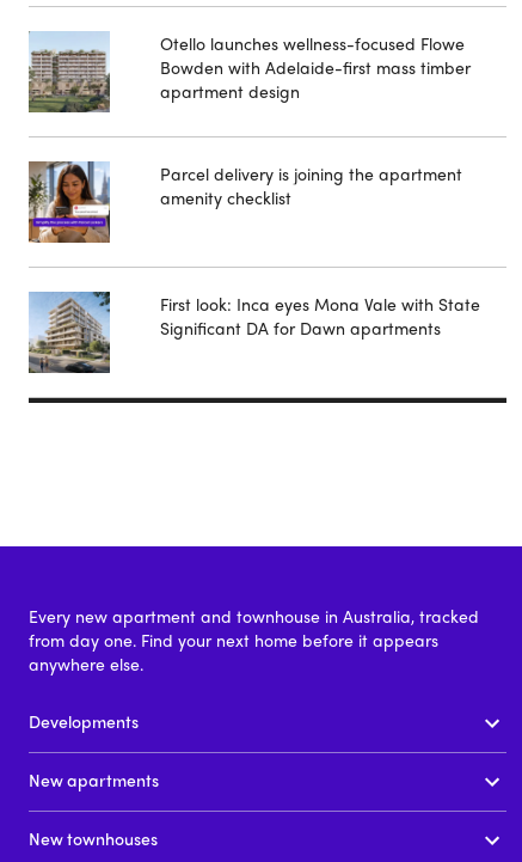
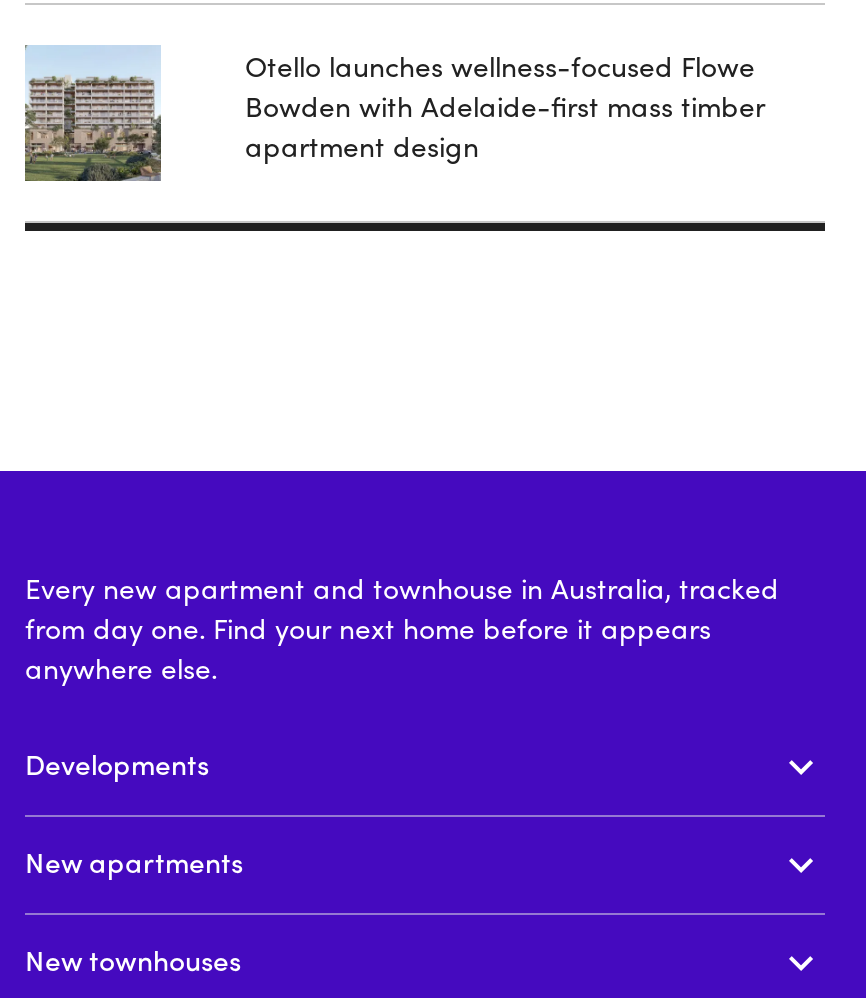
[27,160,111,244] [image] -> none
[160,161,462,209] Parcel delivery is joining the apartment | amenity checklist -> none
[29,291,111,373] [image] -> none
[160,292,480,339] First look: Inca eyes Mona Vale with State | Significant DA for Dawn apartments -> none

